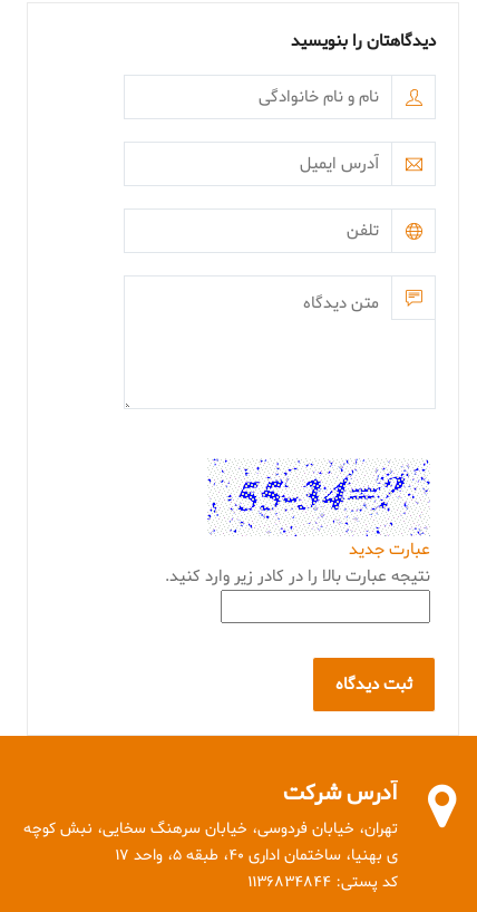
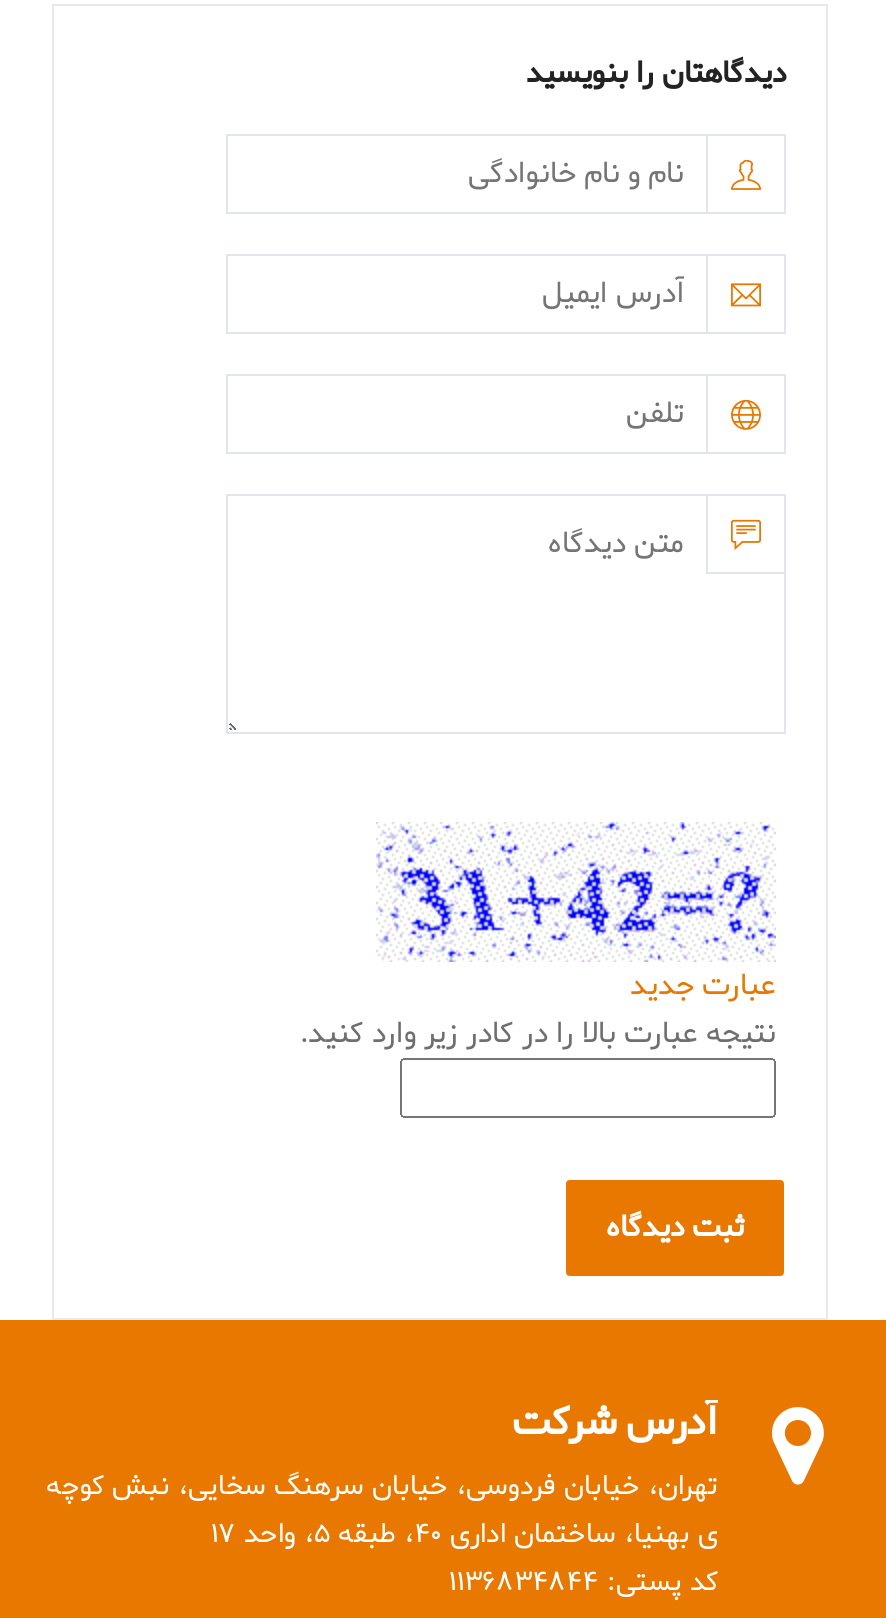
[207,458,430,536] [image] -> [378,822,776,962] [image]

